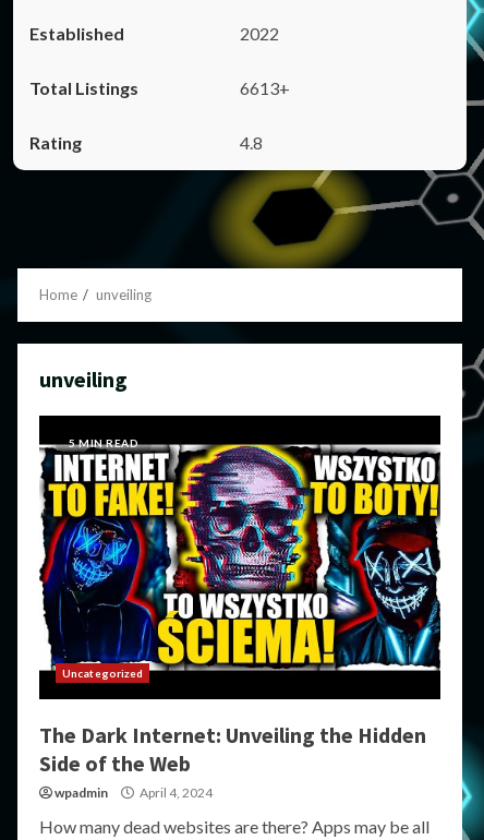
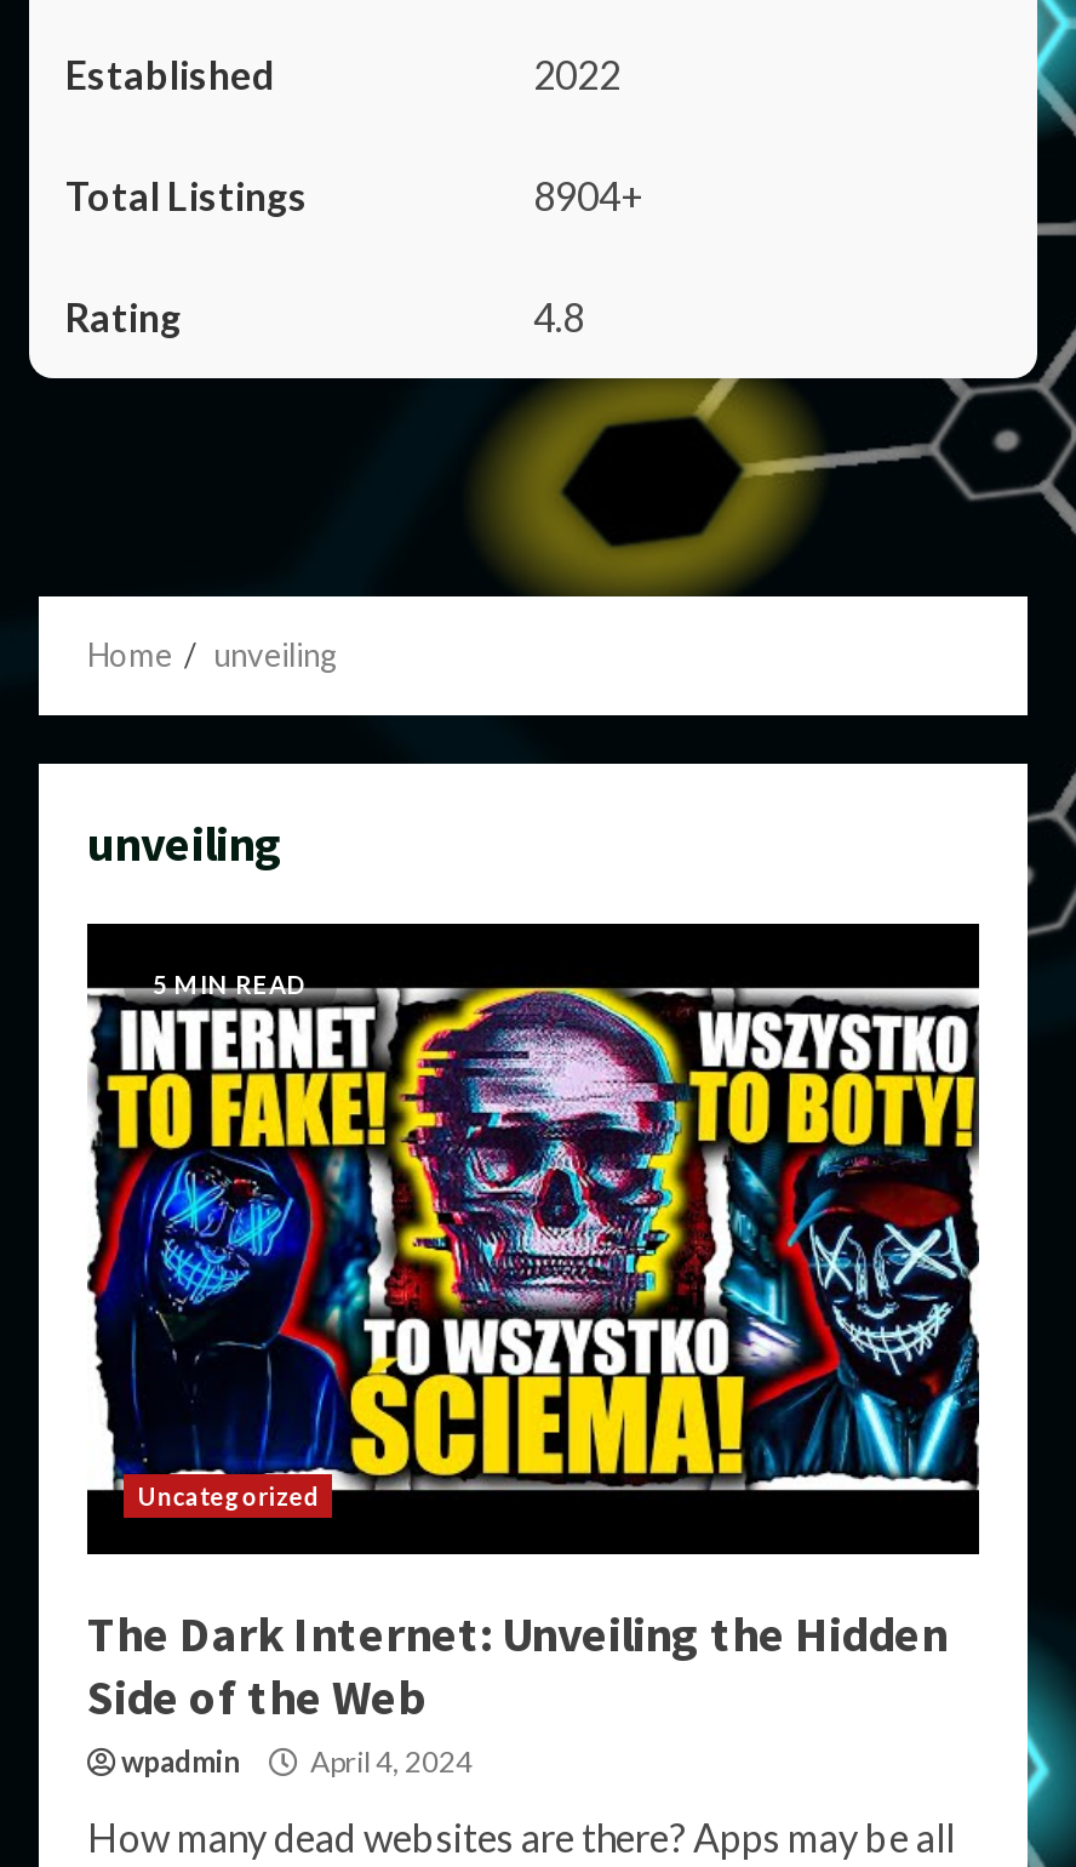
[240,77,290,98] 6613+ -> [533,172,645,218] 8904+

